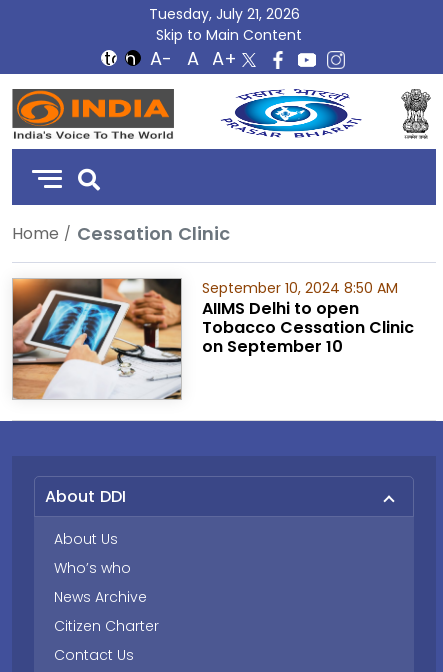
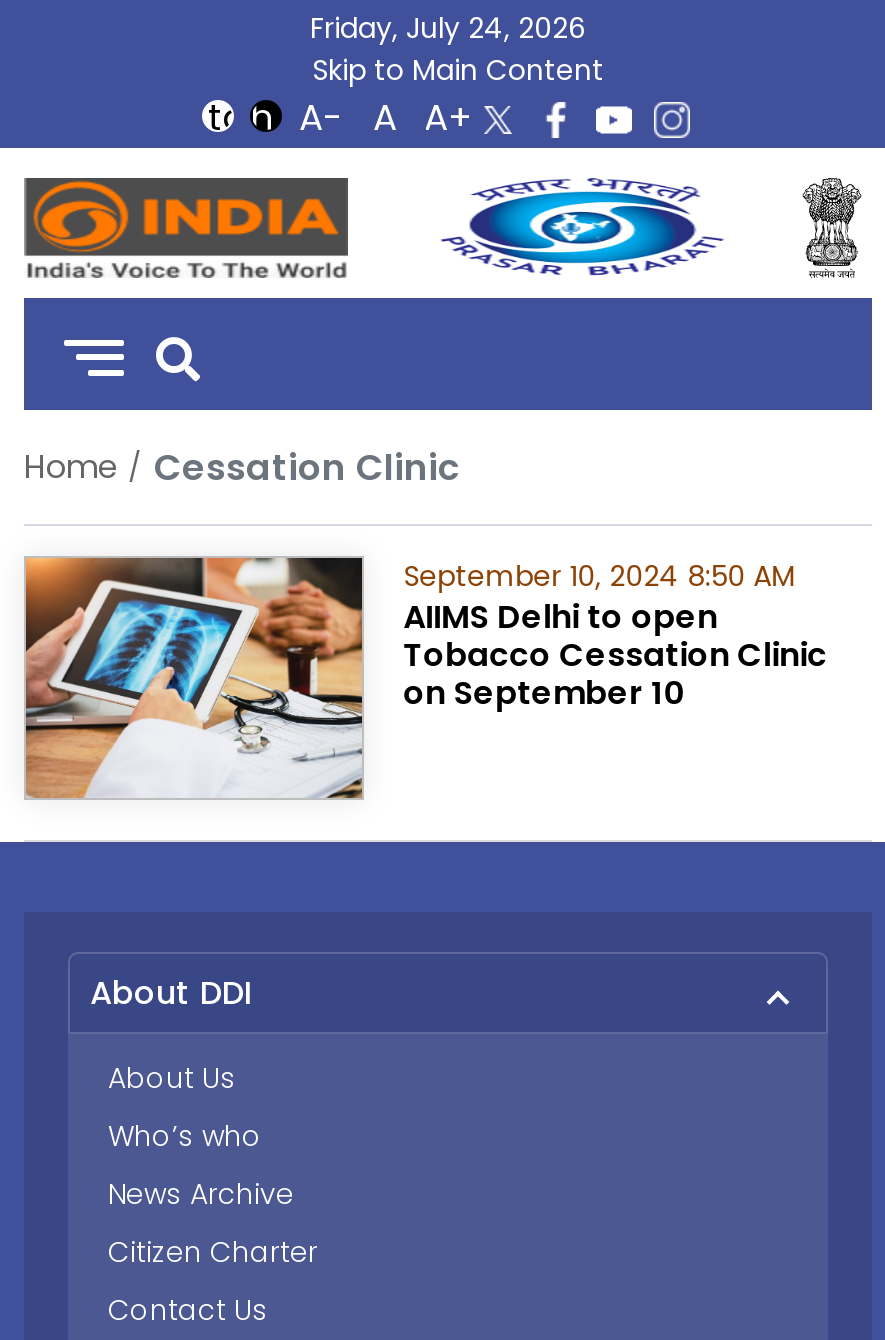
[148,4,299,24] Tuesday, July 21, 2026 -> [310,8,586,48] Friday, July 24, 2026

